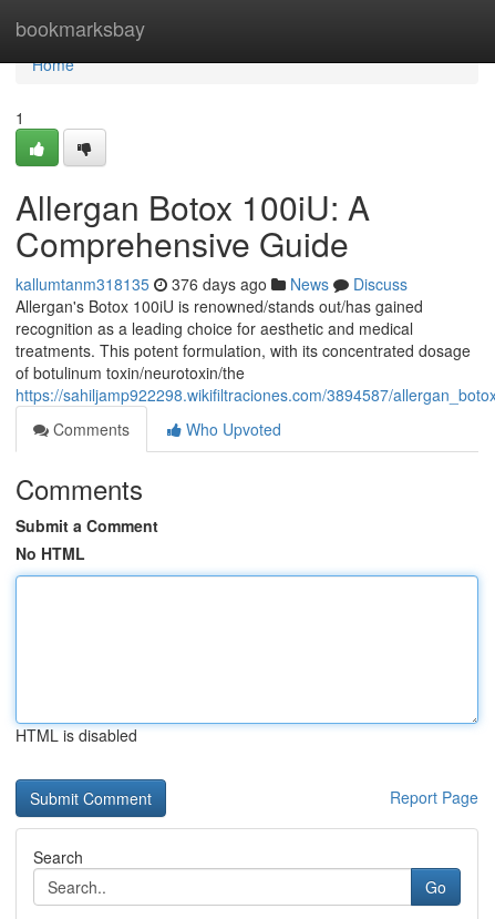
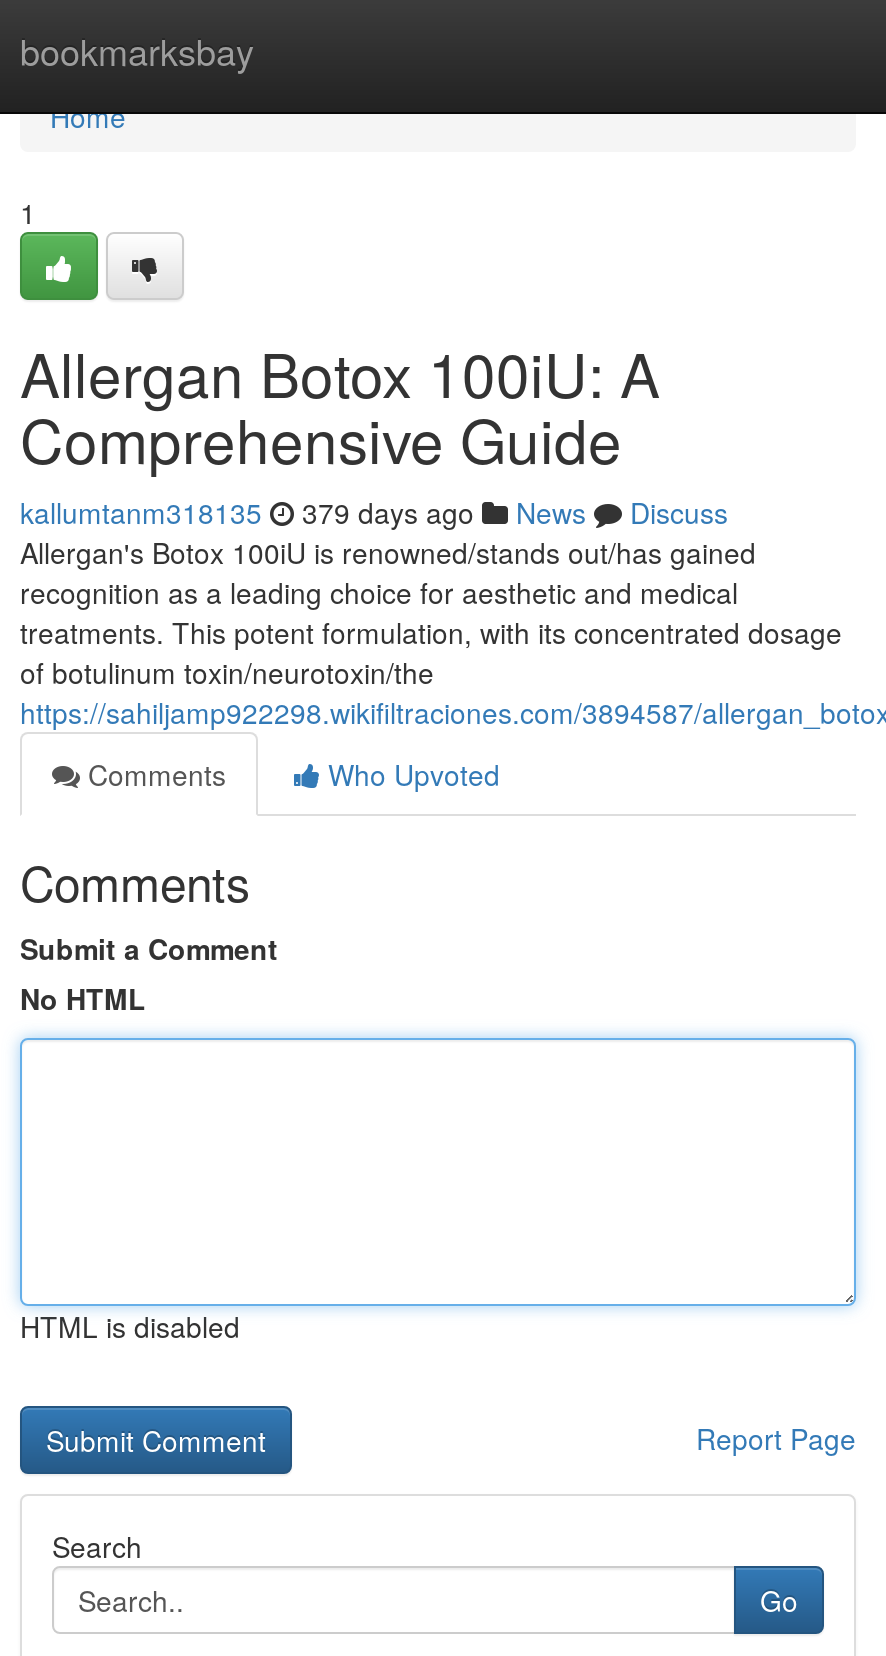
[16,273,408,295] kallumtanm318135 376 days ago News Discuss -> [20,492,728,532] kallumtanm318135 379 days ago News Discuss

